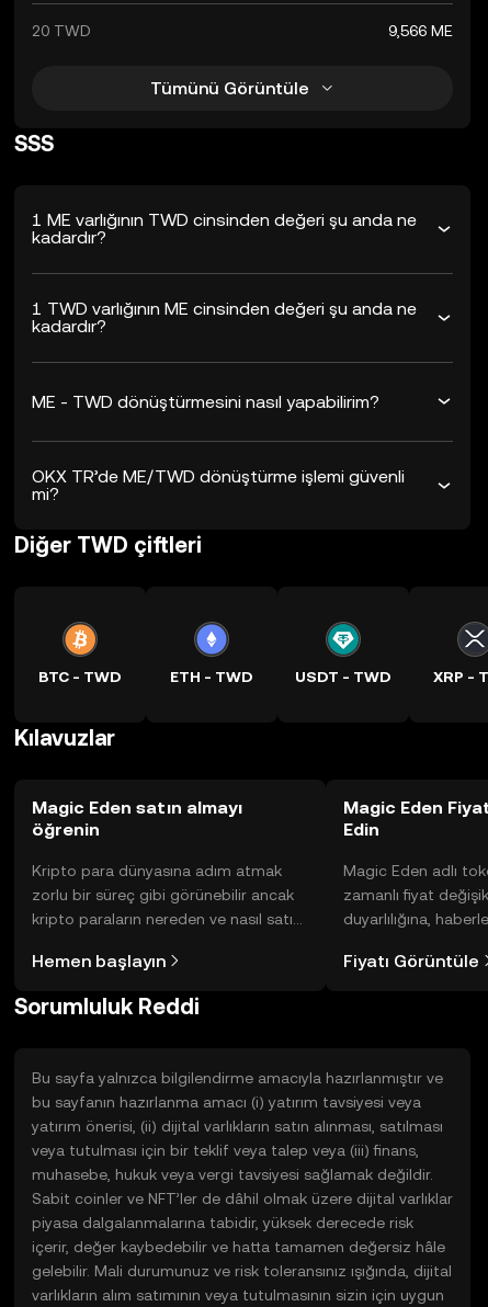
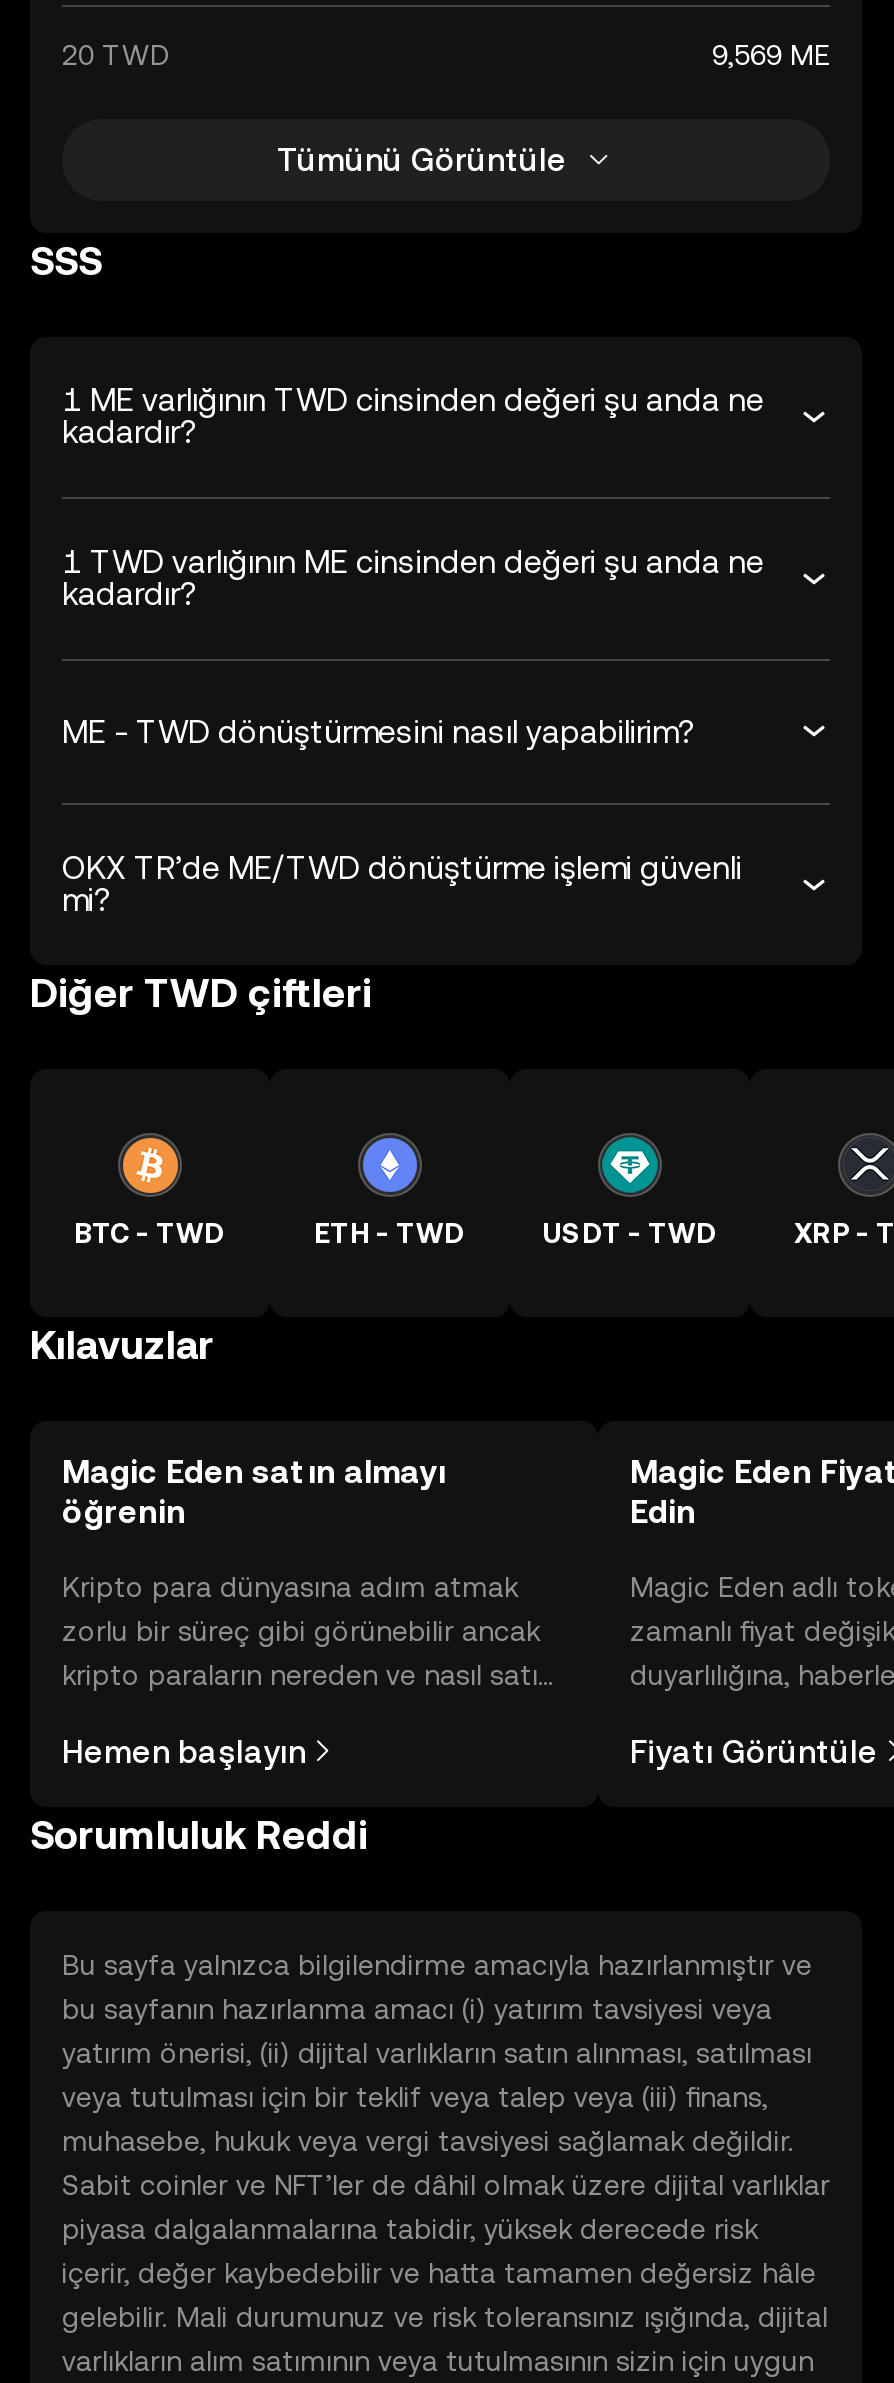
[388,22,453,39] 9,566 ME -> [712,39,830,71] 9,569 ME

